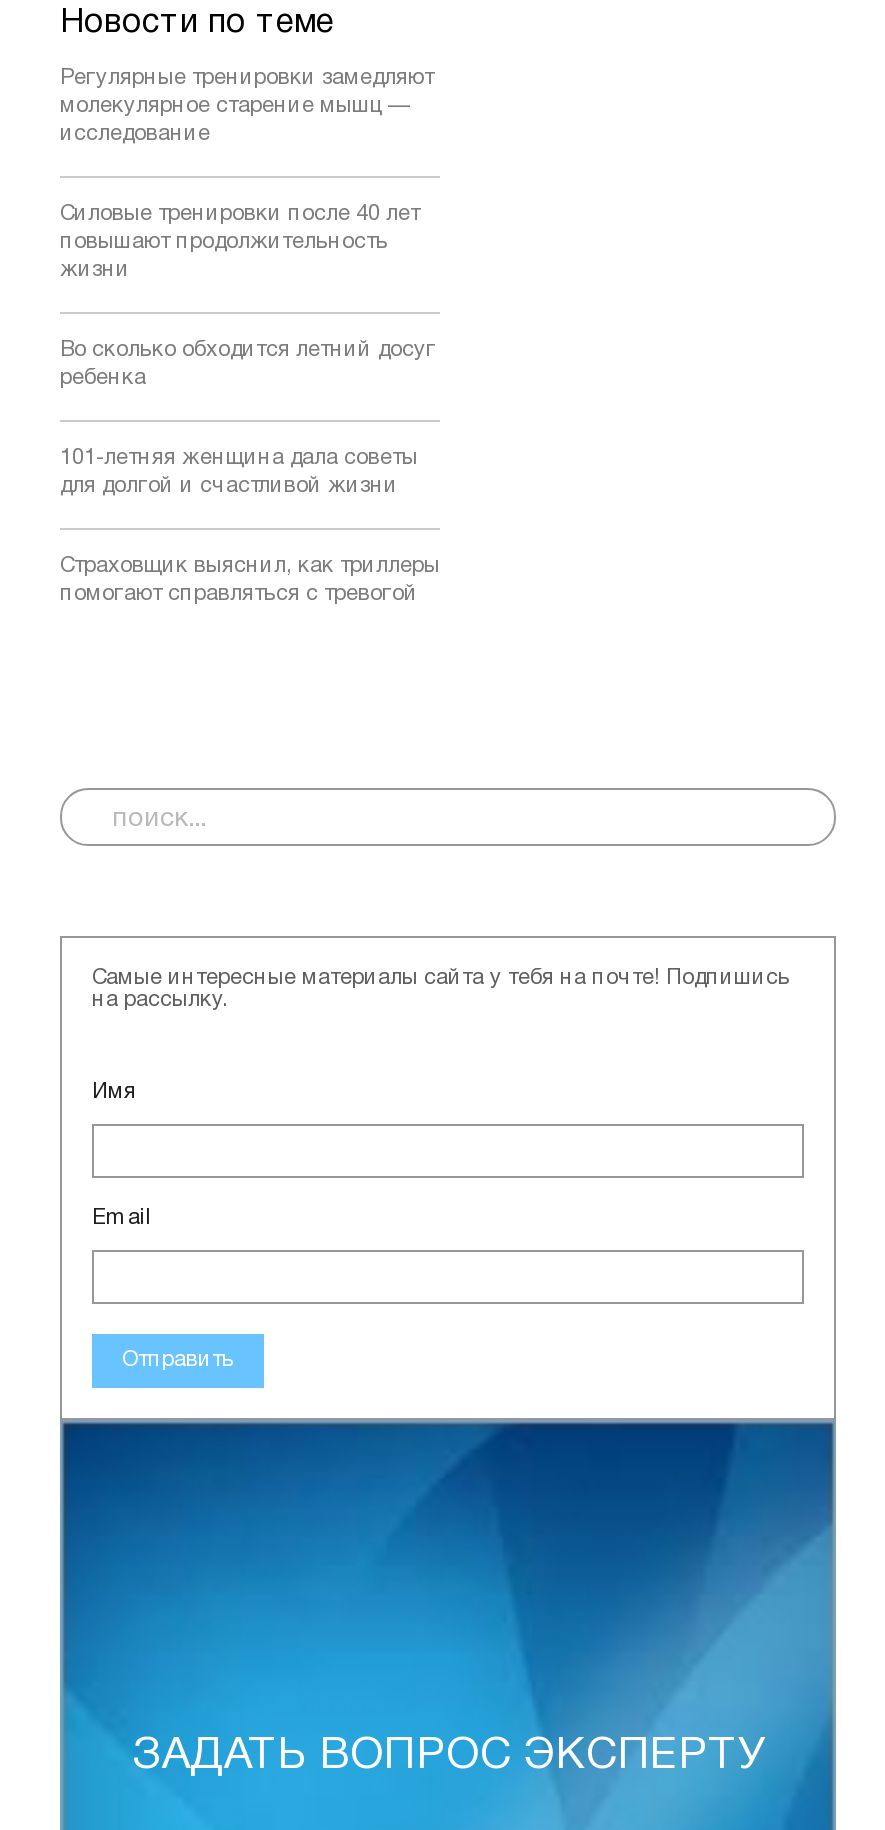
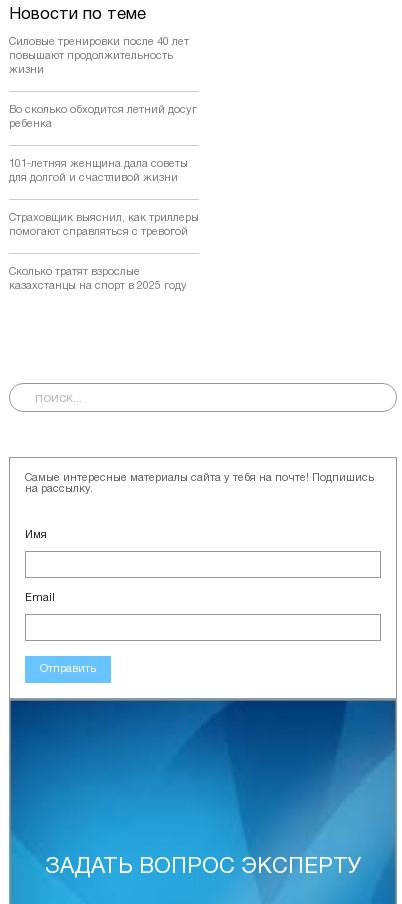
[60,69,434,145] Регулярные тренировки замедляют | молекулярное старение мышц — | исследование -> none
moved [60,205,440,605] -> [9,37,199,237]: Силовые тренировки после 40 лет | повышают продолжительность | жизни | ... | Страховщик выяснил, как триллеры | помогают справляться с тревогой
none -> [9,267,187,291] Сколько тратят взрослые | казахстанцы на спорт в 2025 году

